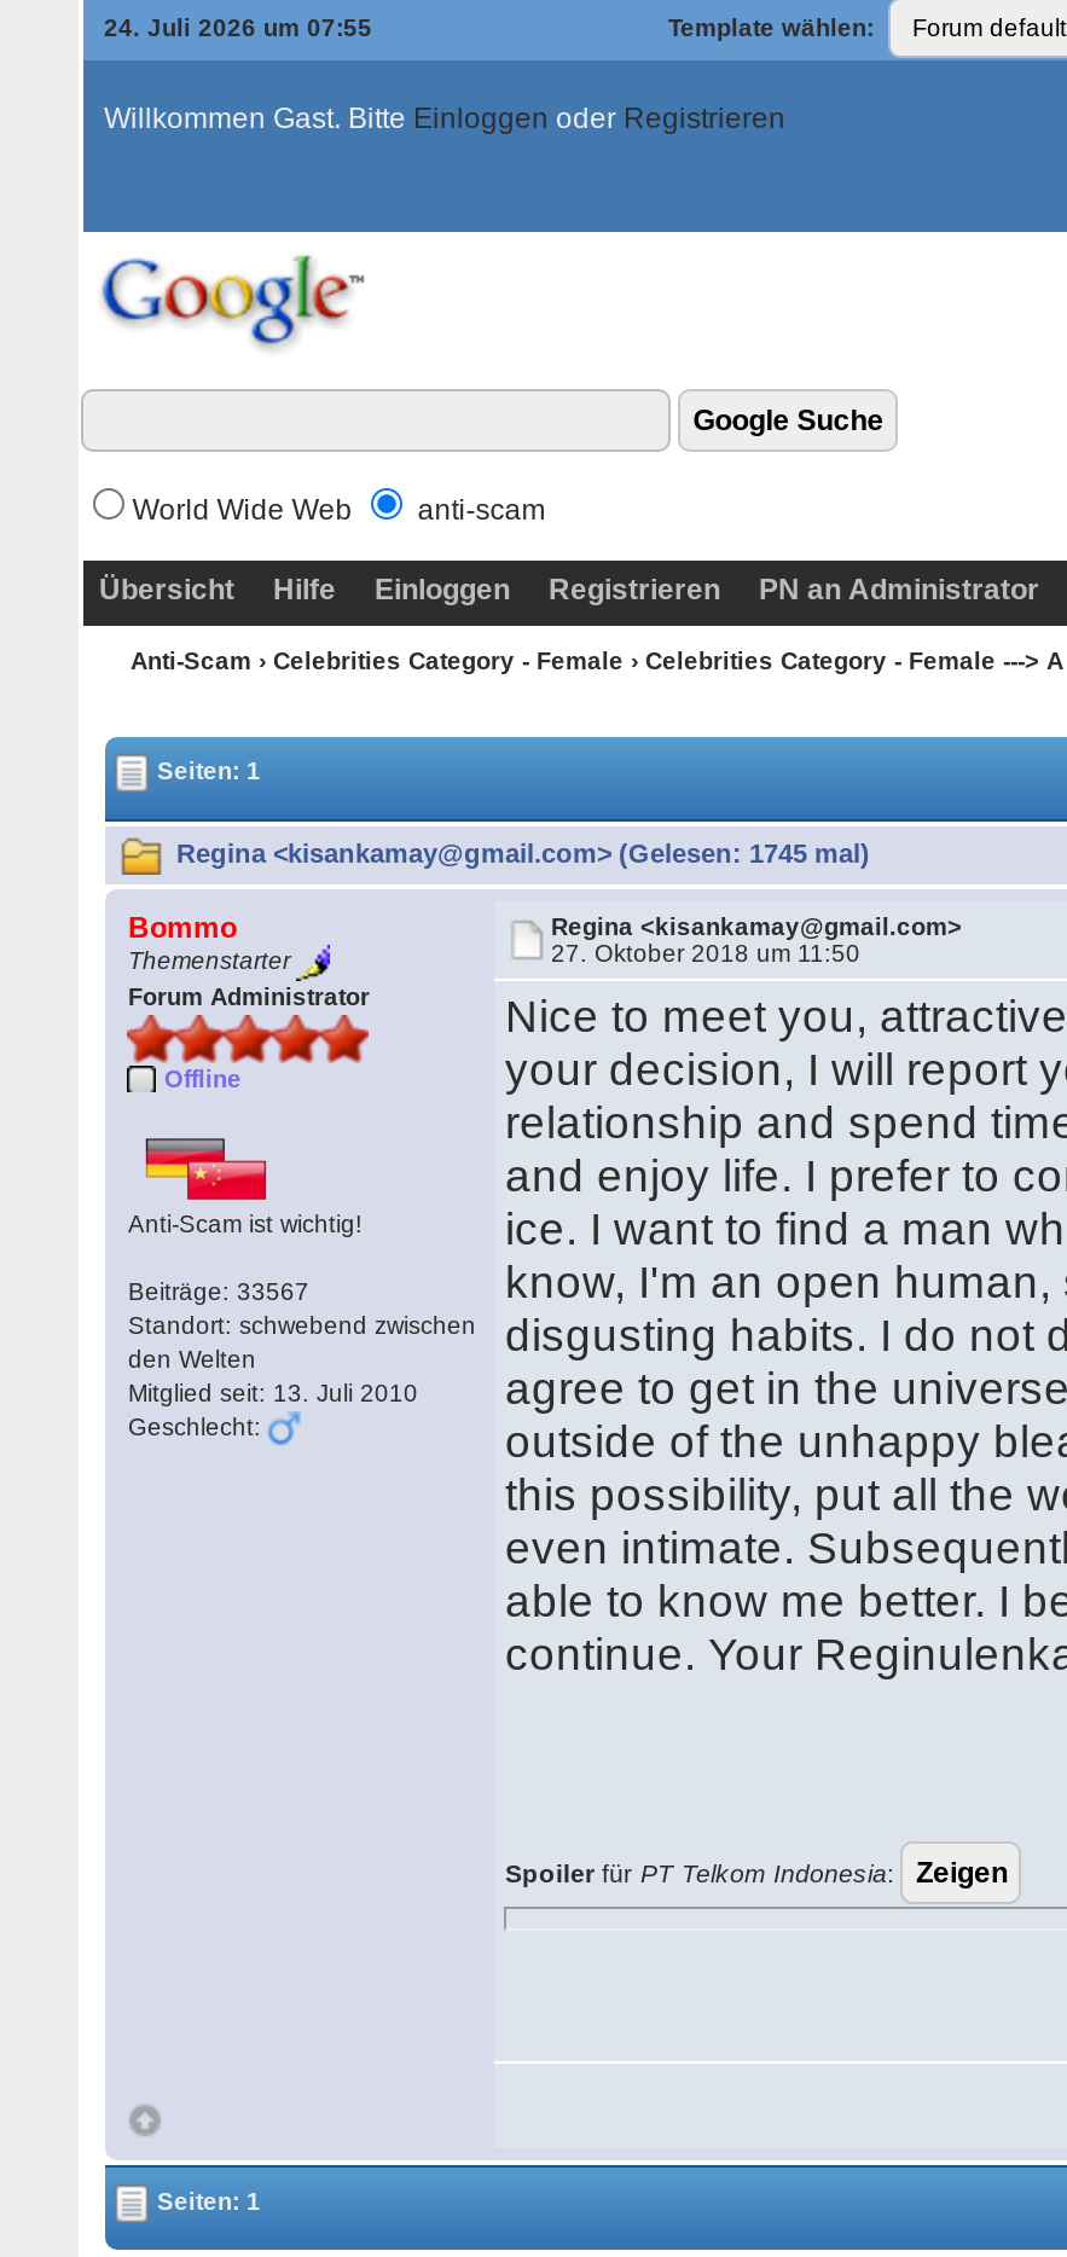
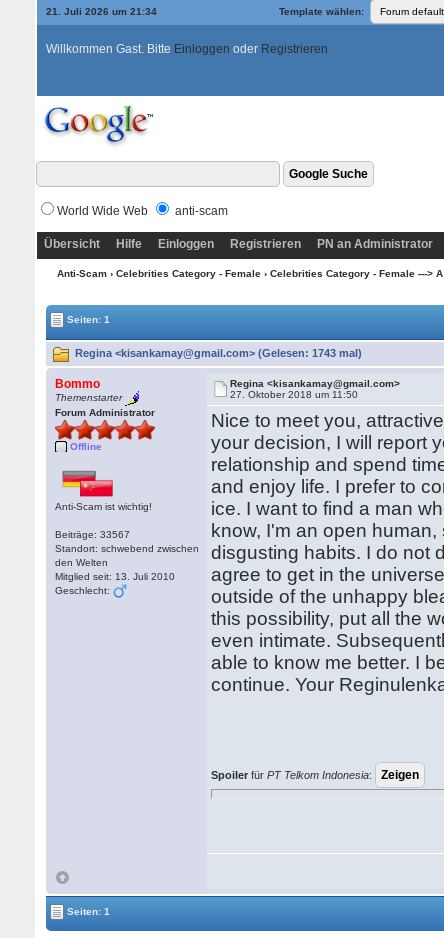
[104,14,372,41] 24. Juli 2026 um 07:55 -> [45,6,156,17] 21. Juli 2026 um 21:34
[169,838,870,867] Regina <kisankamay@gmail.com> (Gelesen: 1745 mal) -> [72,347,362,359] Regina <kisankamay@gmail.com> (Gelesen: 1743 mal)

